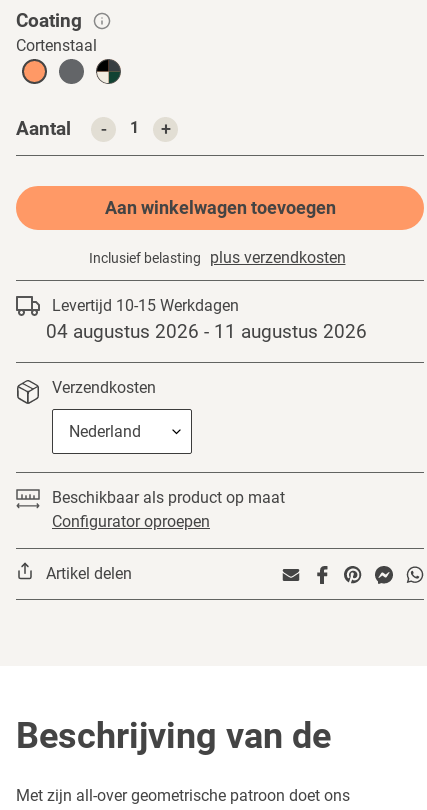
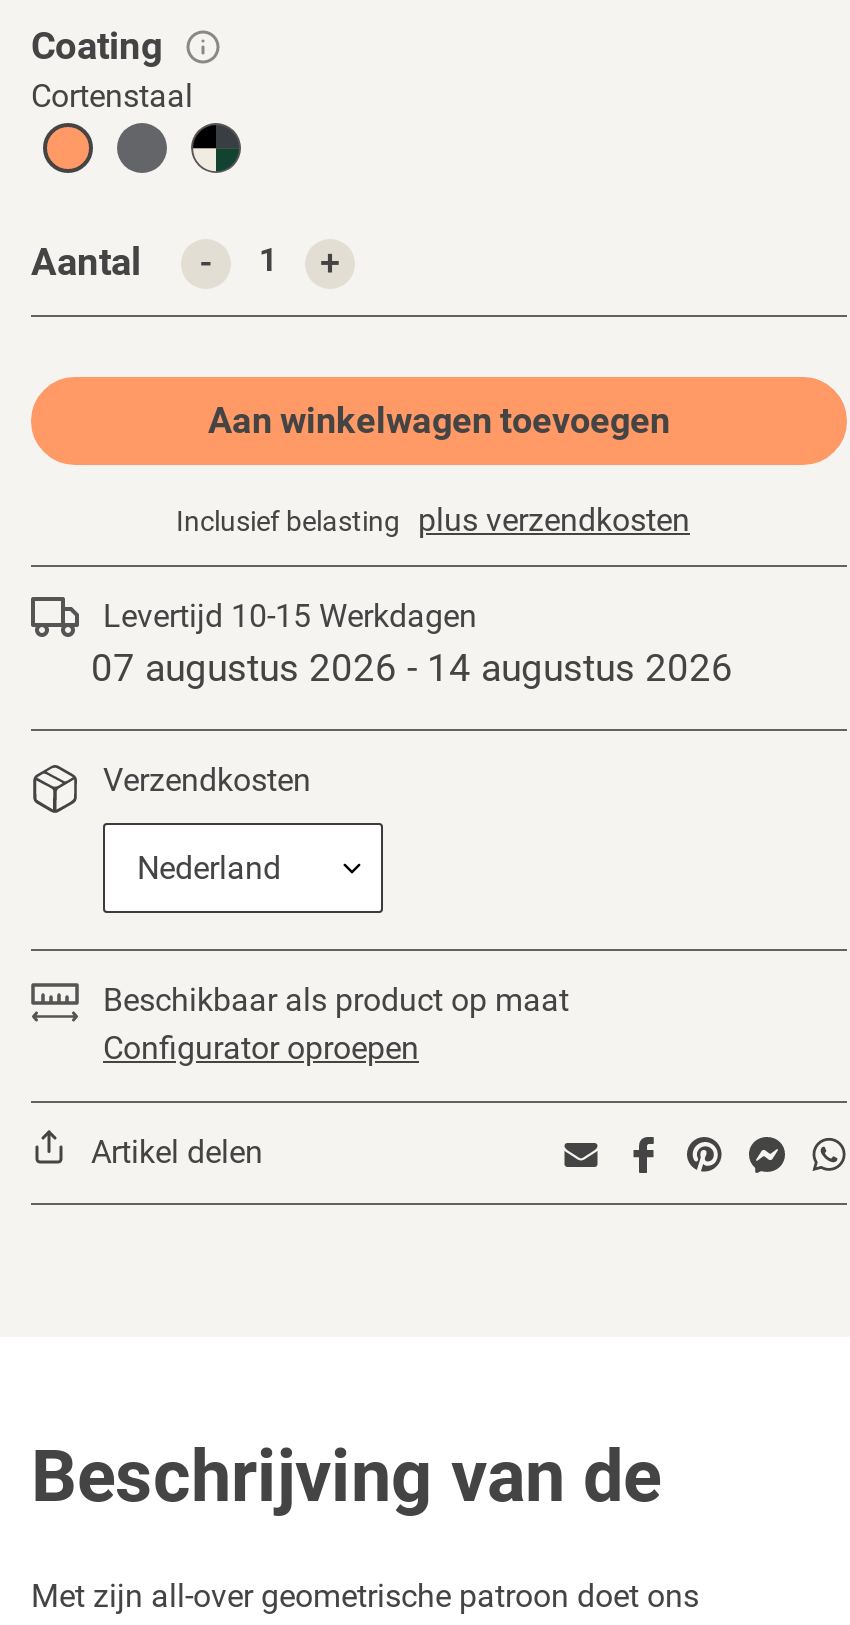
[46,320,367,343] 04 augustus 2026 - 11 augustus 2026 -> [91,645,733,691] 07 augustus 2026 - 14 augustus 2026

